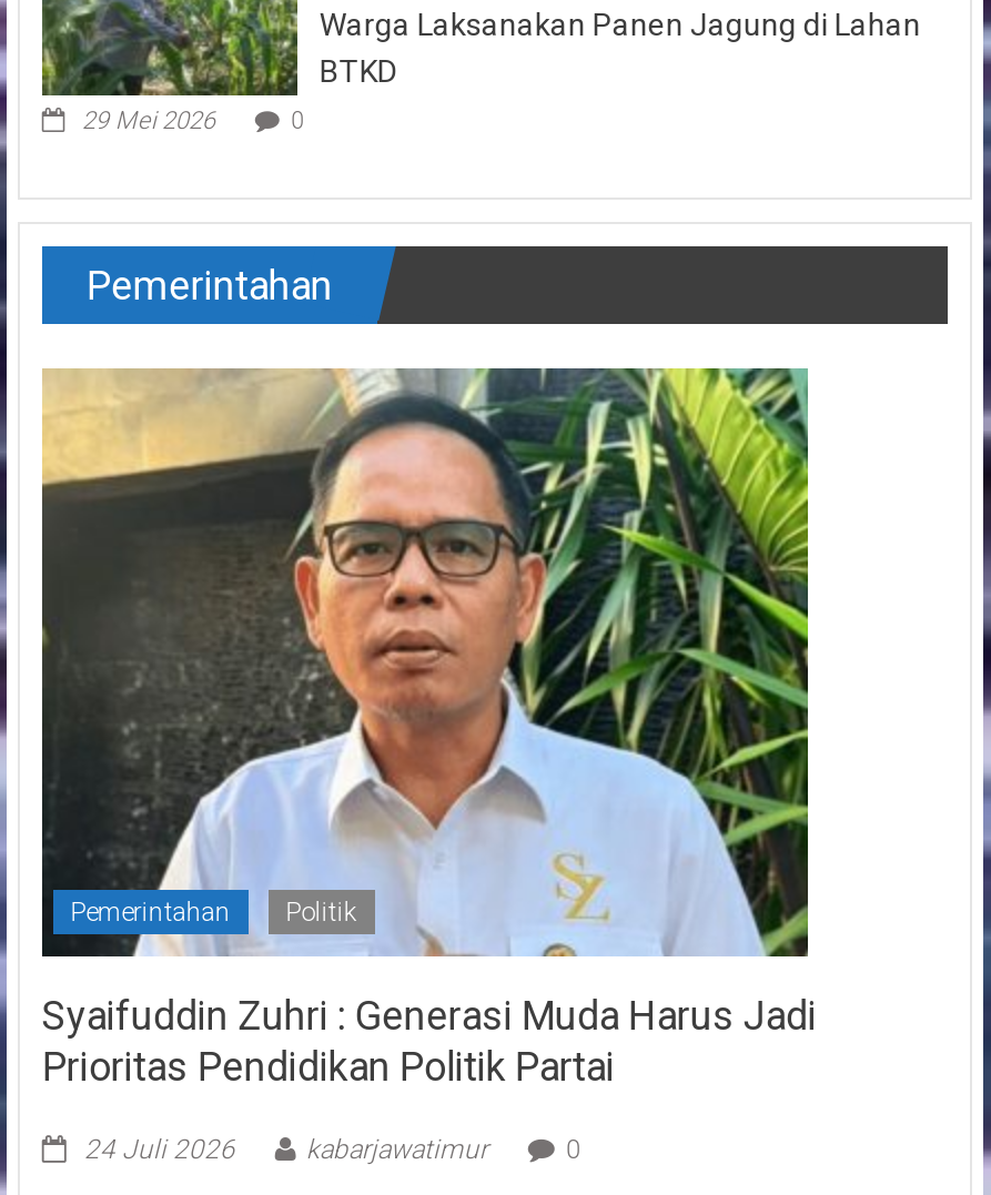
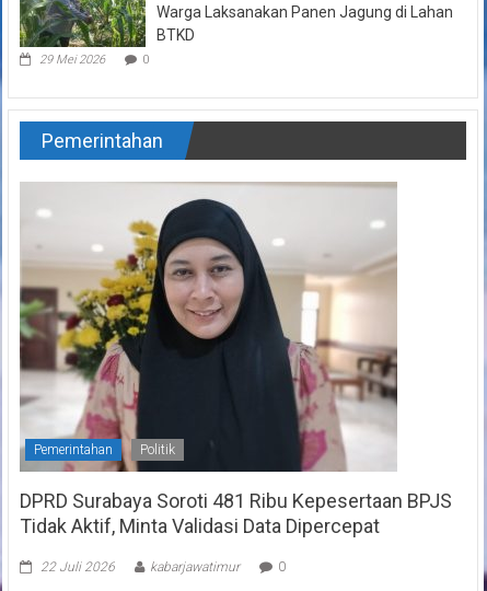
[40,366,817,1089] [image] | Syaifuddin Zuhri : Generasi Muda Harus Jadi | Prioritas Pendidikan Politik Partai -> [19,182,452,537] [image] | DPRD Surabaya Soroti 481 Ribu Kepesertaan BPJS | Tidak Aktif, Minta Validasi Data Dipercepat
[84,1133,235,1164] 24 Juli 2026 -> [40,559,115,574] 22 Juli 2026

